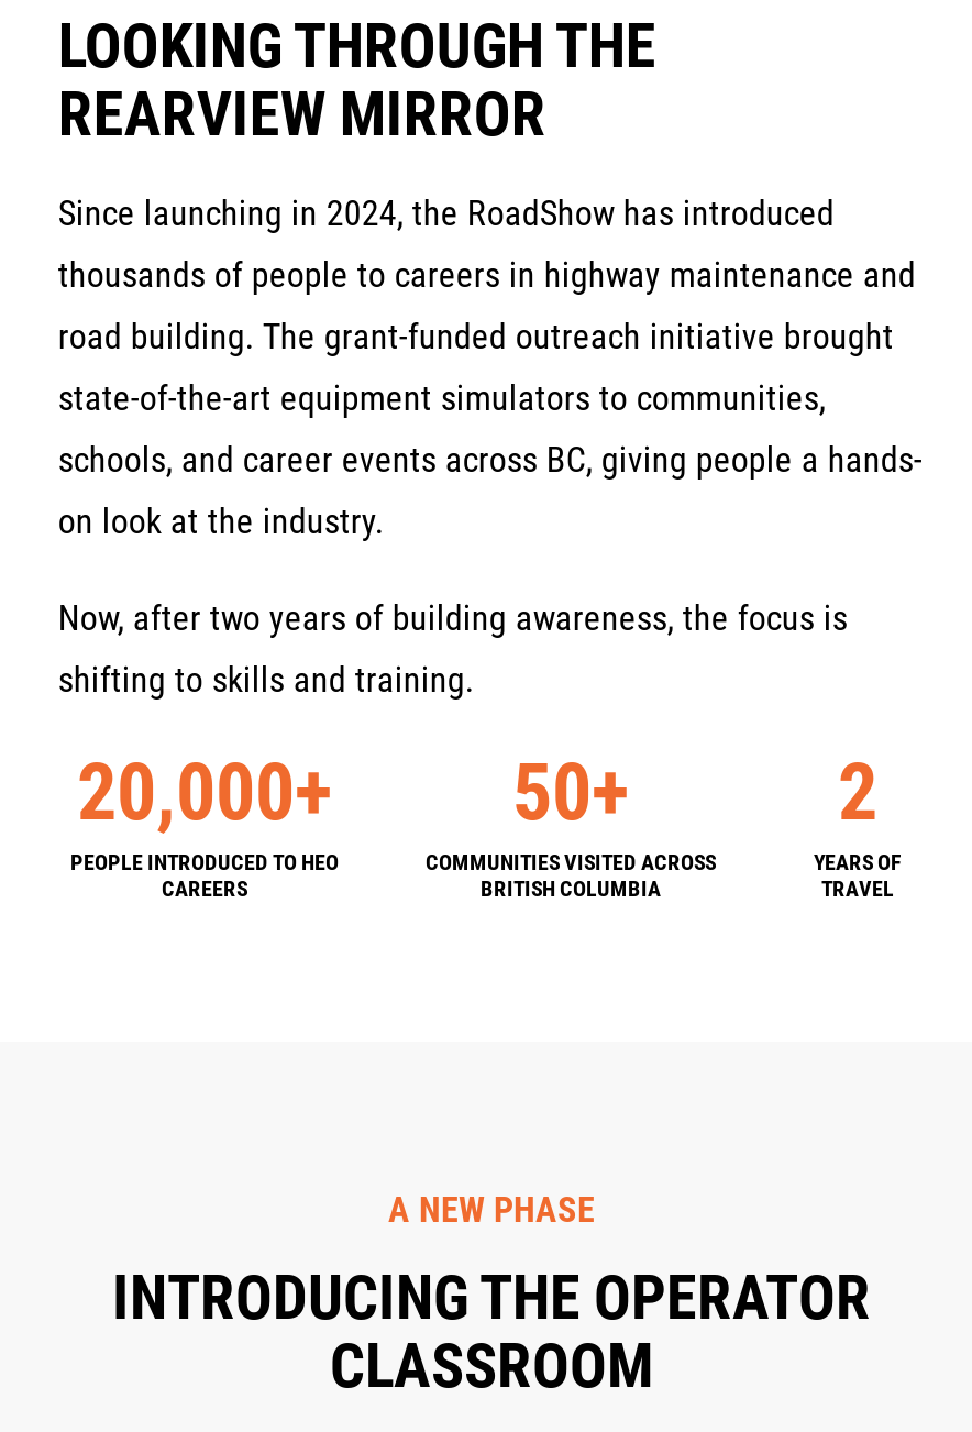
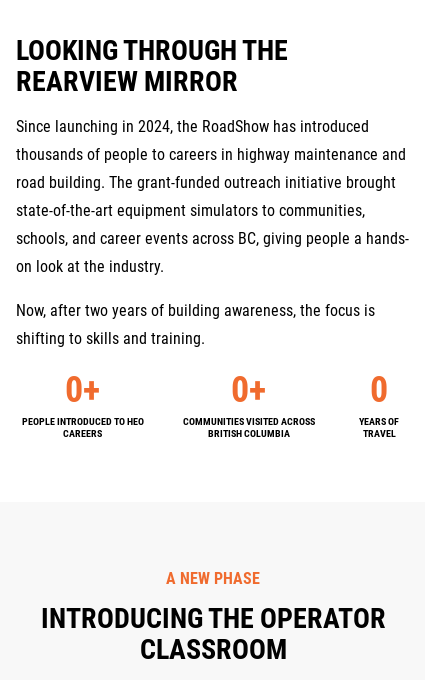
[77,748,332,841] 20,000+ -> [65,369,100,411] 0+
[512,748,629,841] 50+ -> [231,369,266,411] 0+
[838,748,877,841] 2 -> [370,369,388,411] 0

